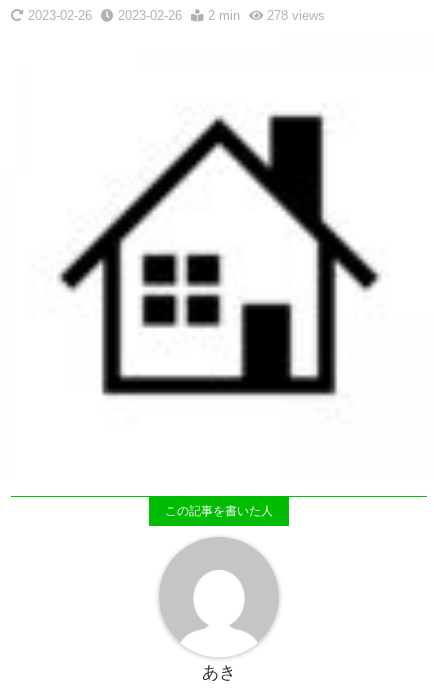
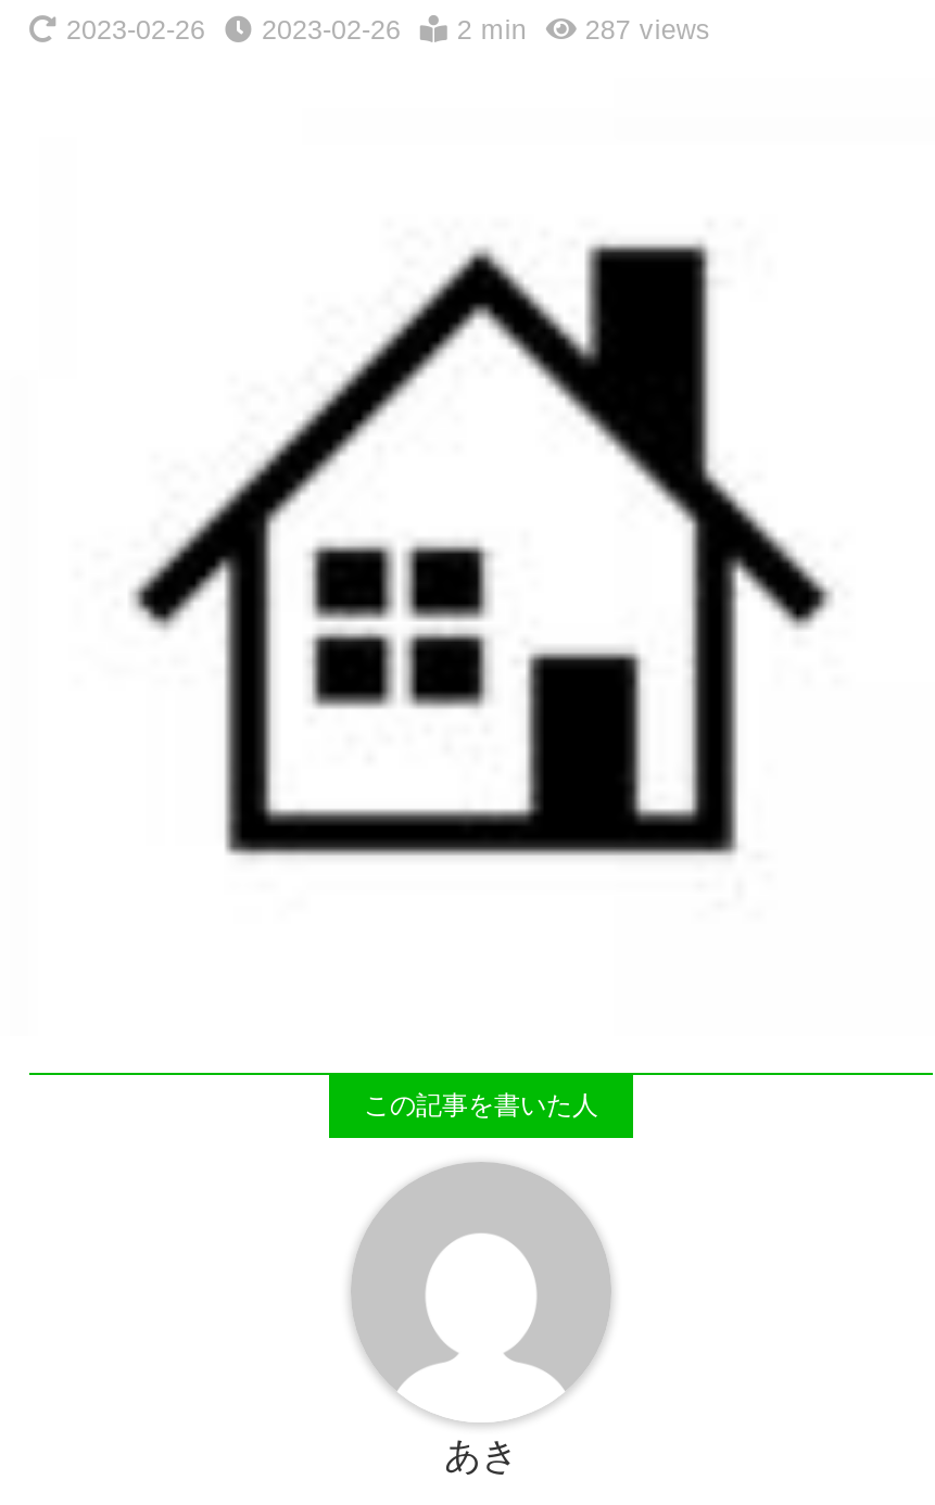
[28,9,325,23] 2023-02-26 2023-02-26 2 min 278 views -> [66,15,711,46] 2023-02-26 2023-02-26 2 min 287 views

